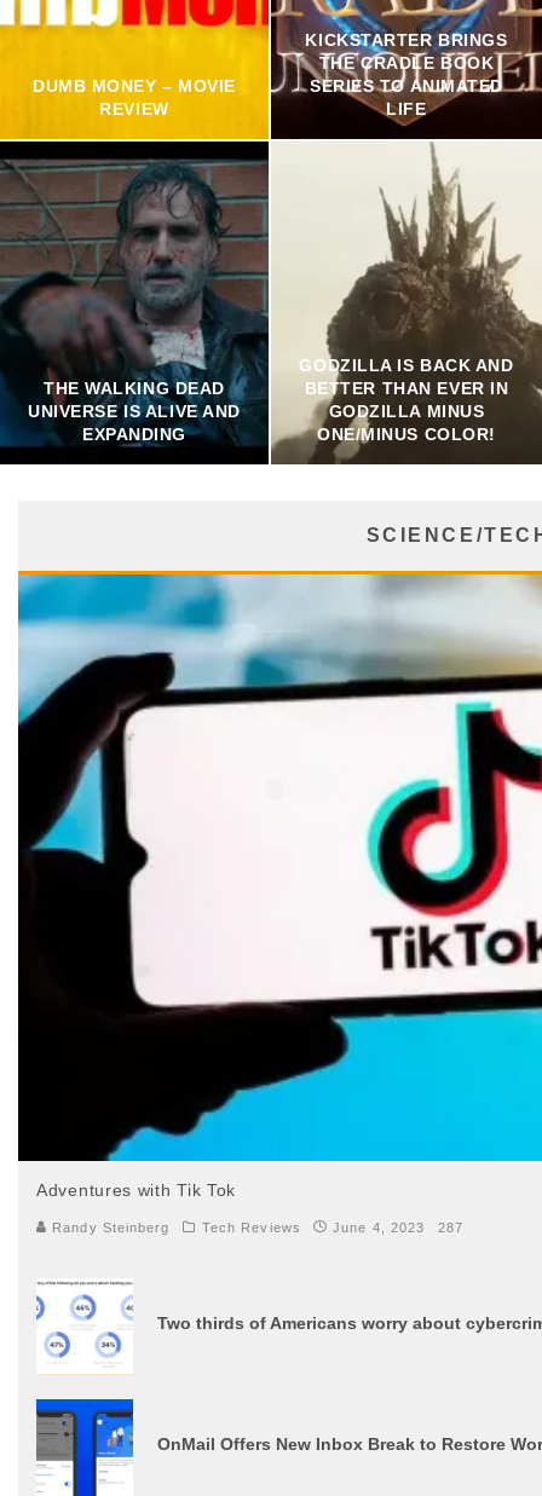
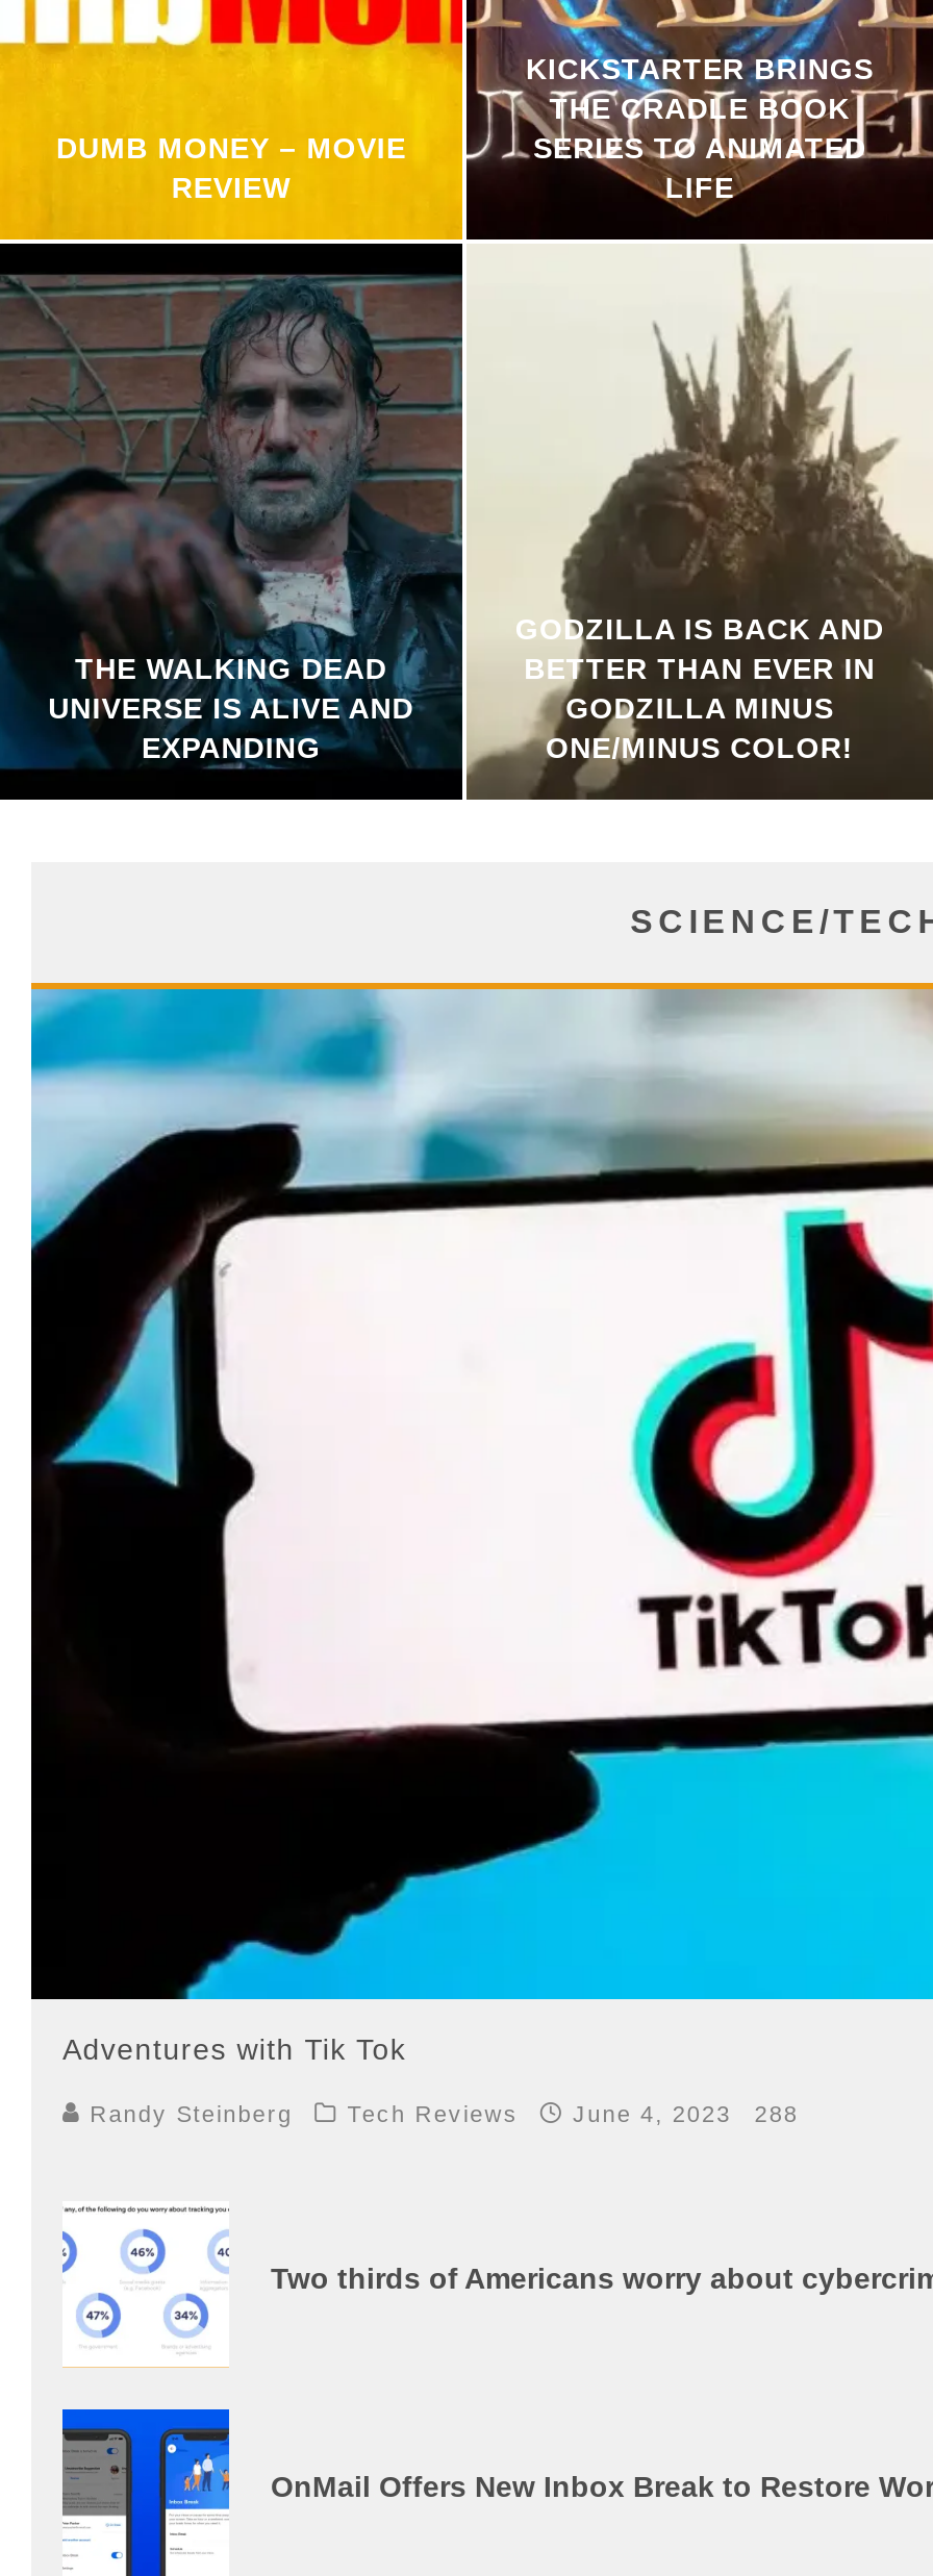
[333,1220,464,1235] June 4, 2023 287 -> [573,2101,799,2126] June 4, 2023 288

